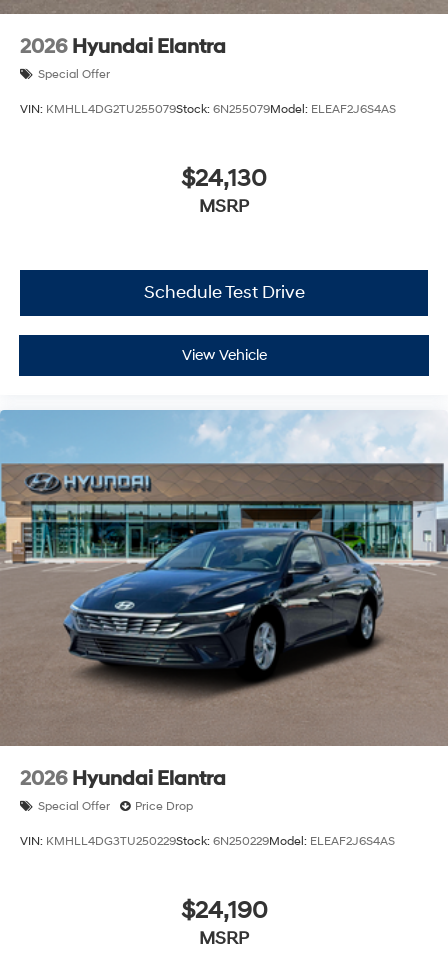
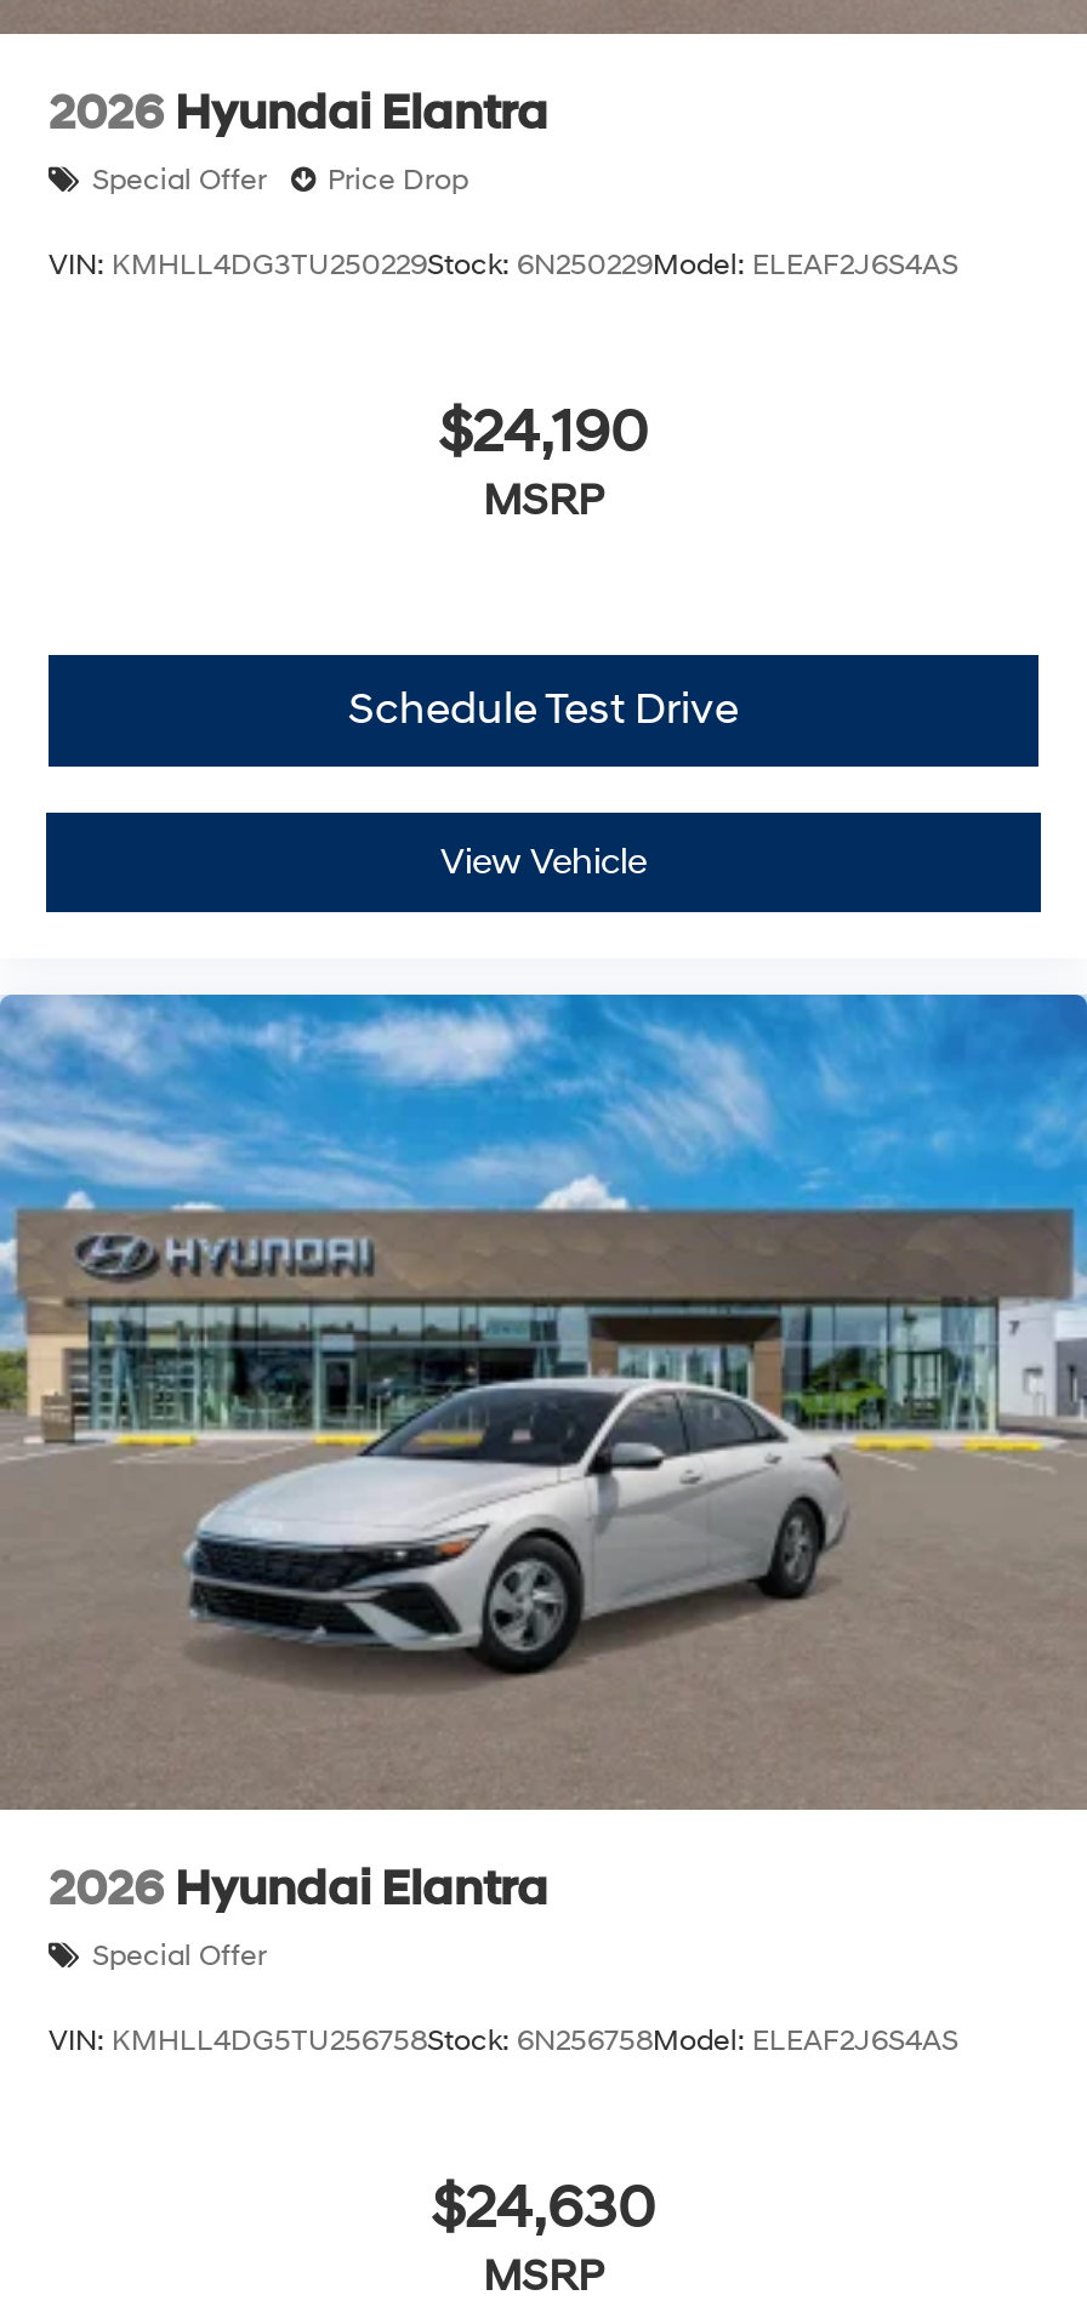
[20,102,396,194] VIN: KMHLL4DG2TU255079Stock: 6N255079Model: ELEAF2J6S4AS | $24,130 -> none
[3,410,445,698] [image] -> [7,992,1080,1691] [image]
moved [20,799,395,926] -> [49,162,958,472]: Price Drop | VIN: KMHLL4DG3TU250229Stock: 6N250229Model: ELEAF2J6S4AS | $24,190
none -> [49,2023,958,2247] VIN: KMHLL4DG5TU256758Stock: 6N256758Model: ELEAF2J6S4AS | $24,630

